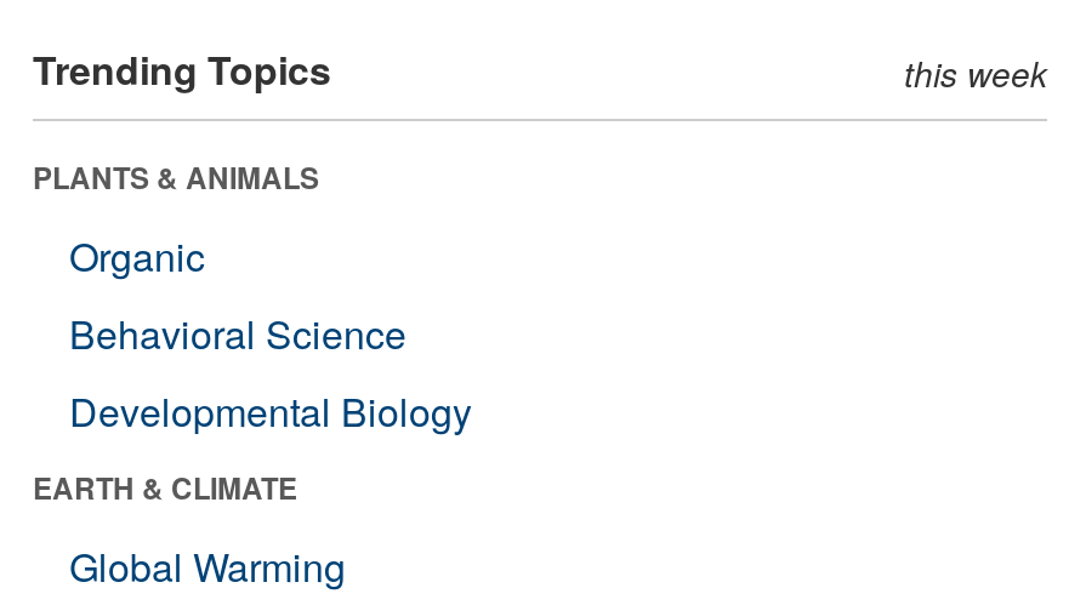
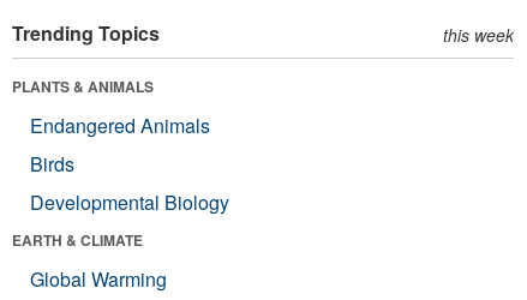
[69,227,406,361] Organic | Behavioral Science -> [30,111,210,177] Endangered Animals | Birds

